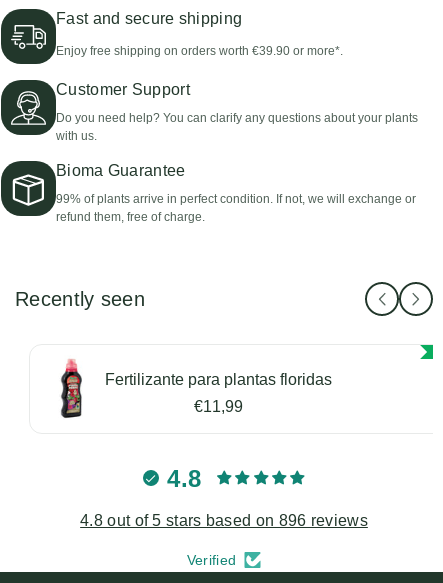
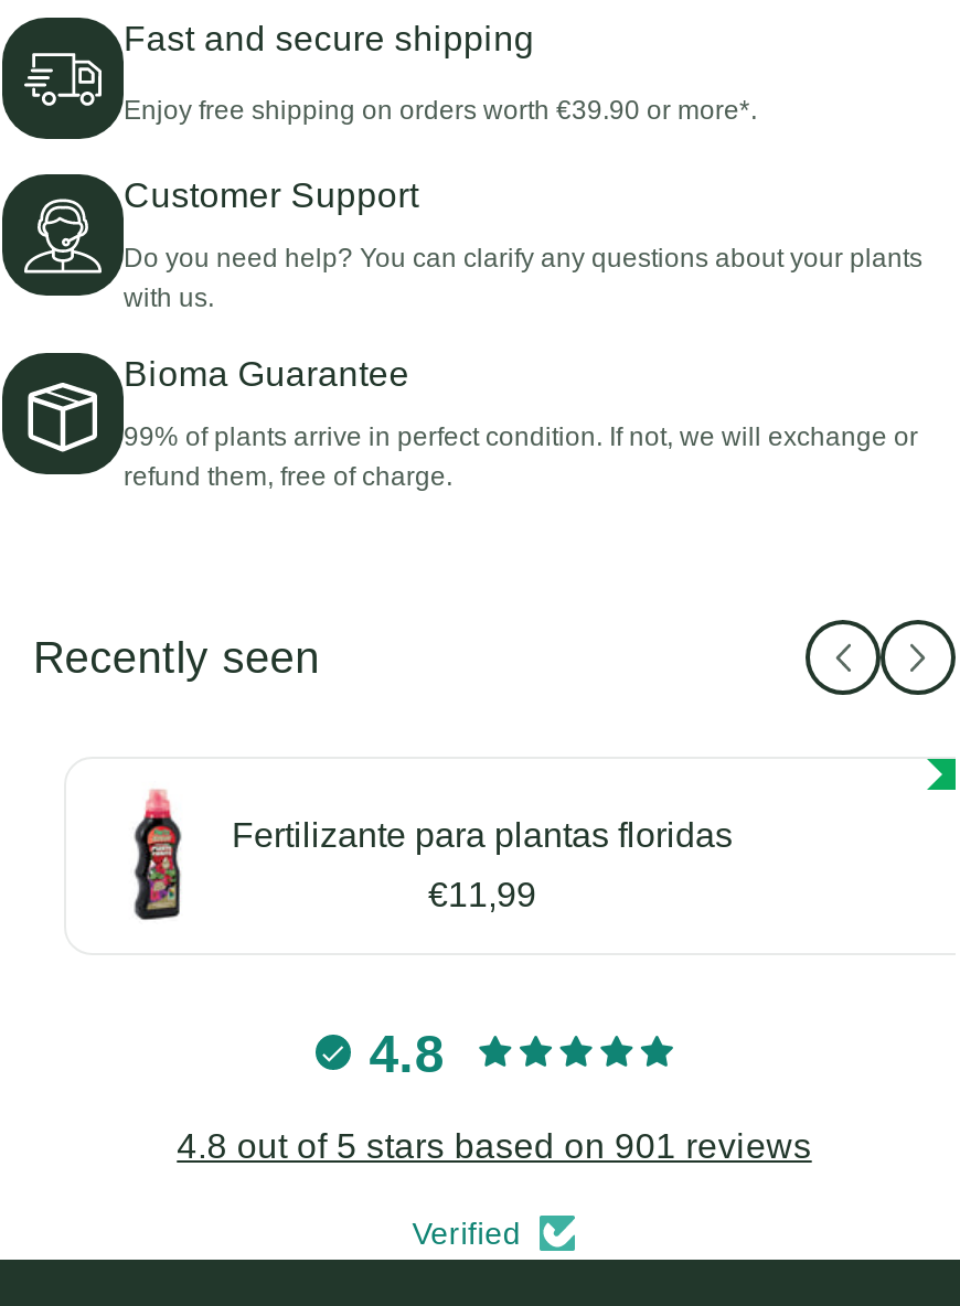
[80,512,368,529] 4.8 out of 5 stars based on 896 reviews -> [177,1127,812,1165] 4.8 out of 5 stars based on 901 reviews

